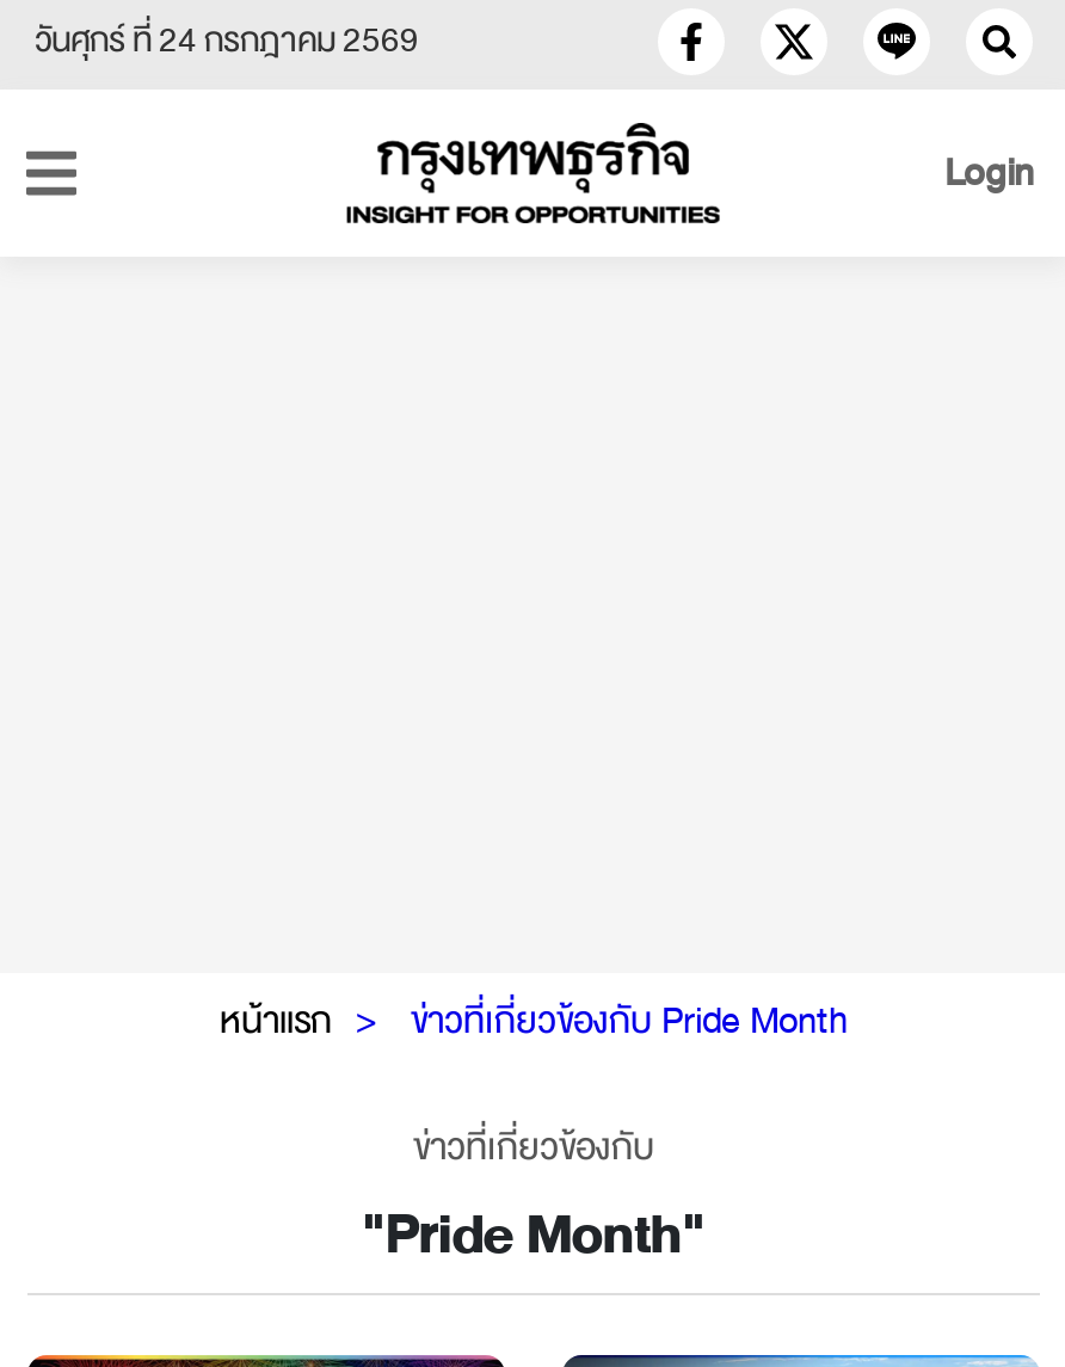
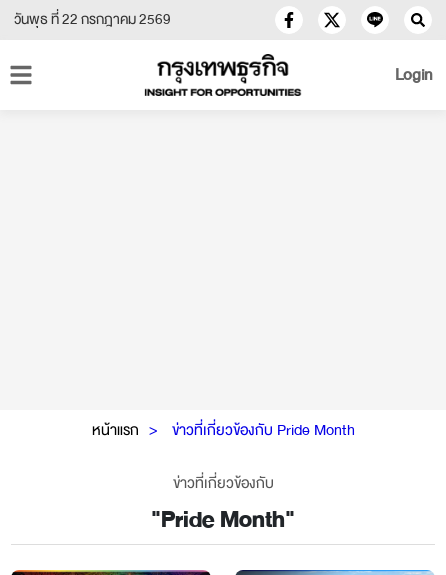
[35,11,419,70] วันศุกร์ ที่ 24 กรกฎาคม 2569 -> [14,7,171,32] วันพุธ ที่ 22 กรกฎาคม 2569

